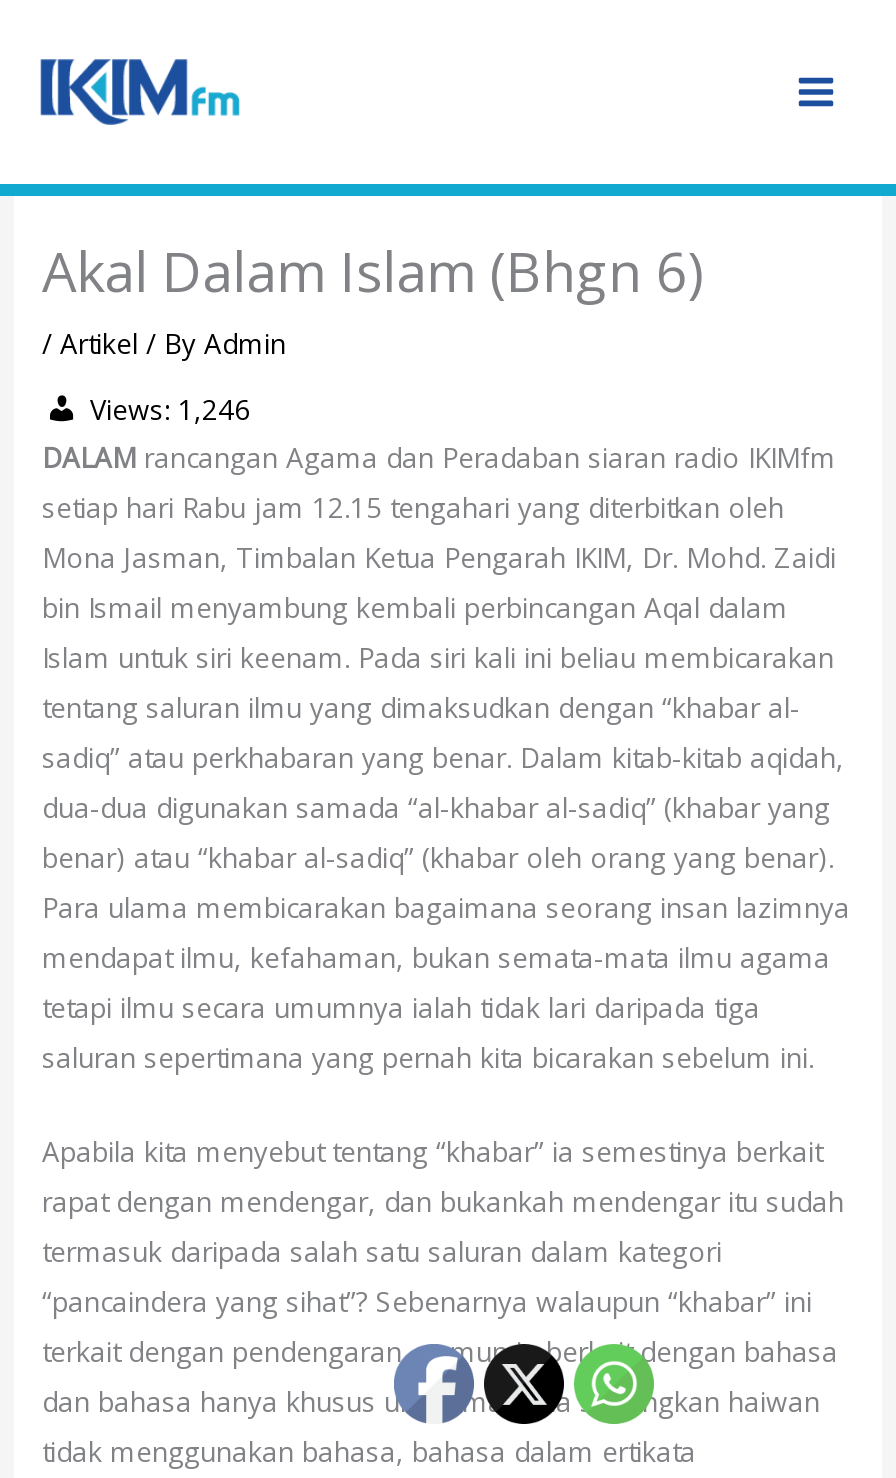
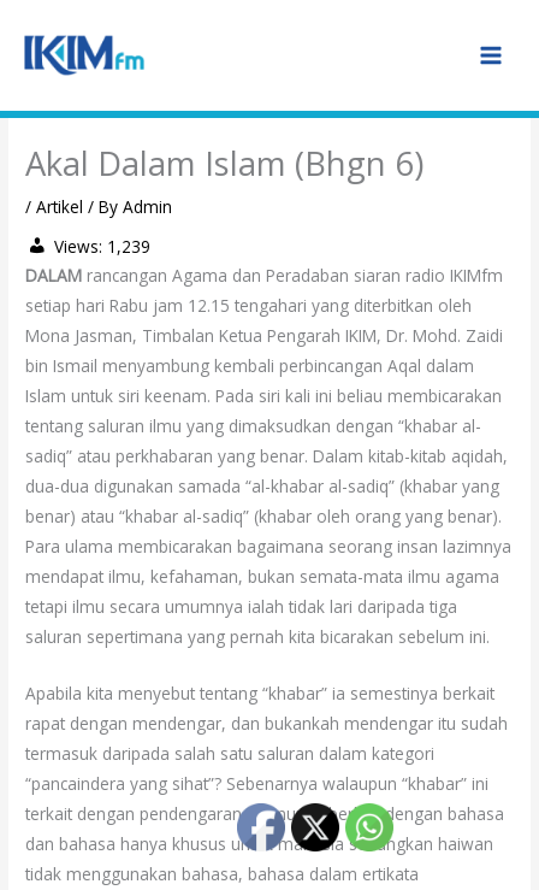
[90,389,250,427] Views: 1,246 -> [54,234,150,257] Views: 1,239

